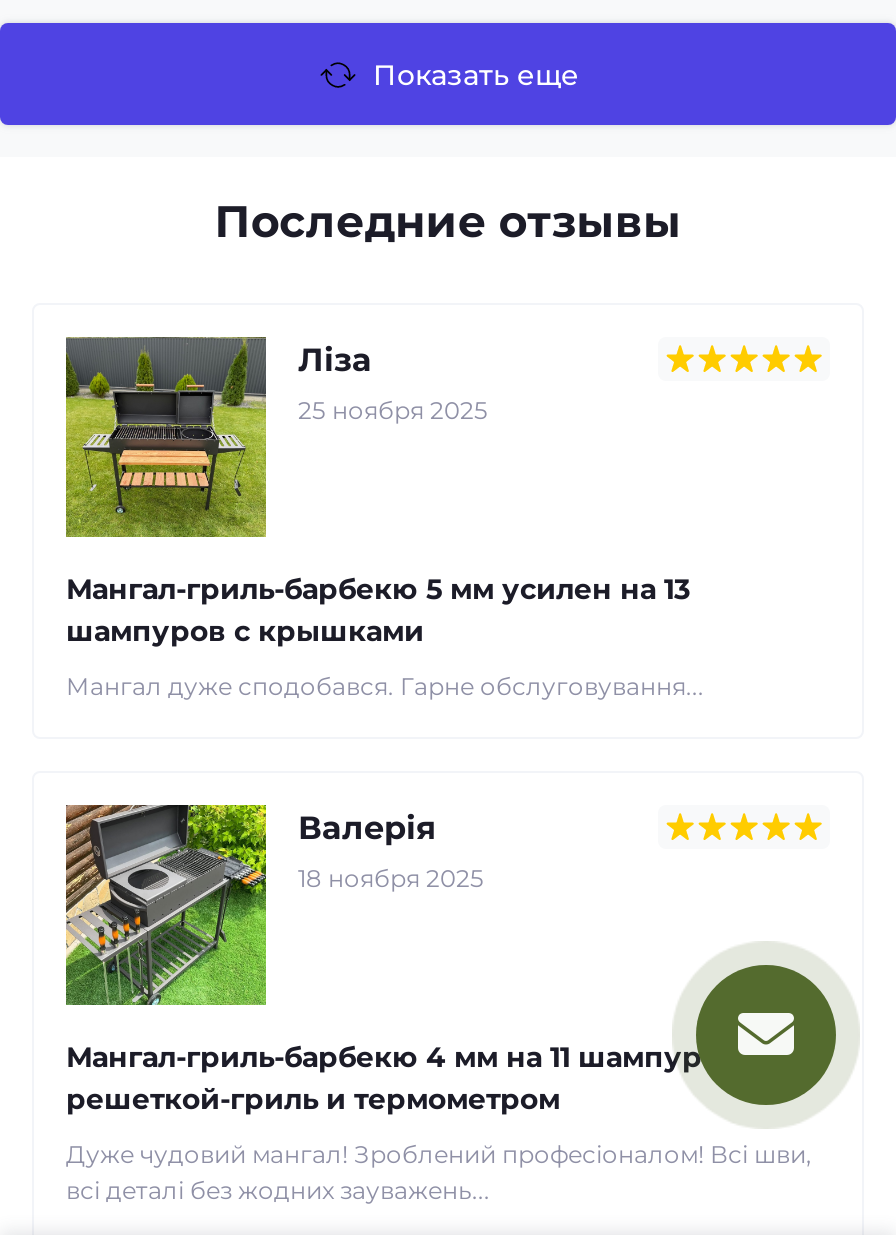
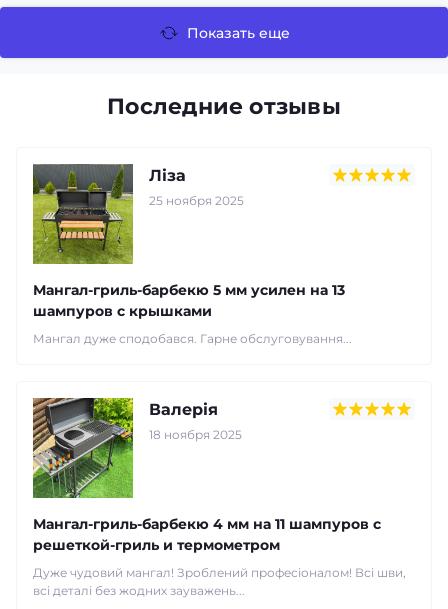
[674,943,858,1127] [image] -> none

